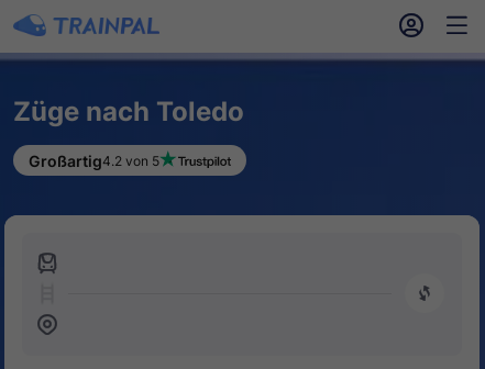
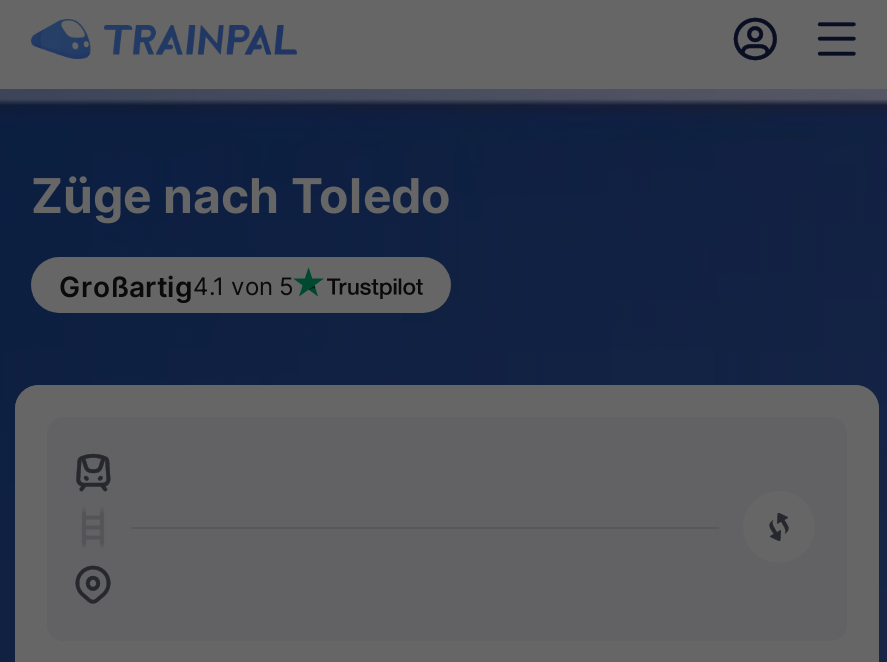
[29,151,159,170] Großartig4.2 von 5 -> [59,268,293,302] Großartig4.1 von 5

